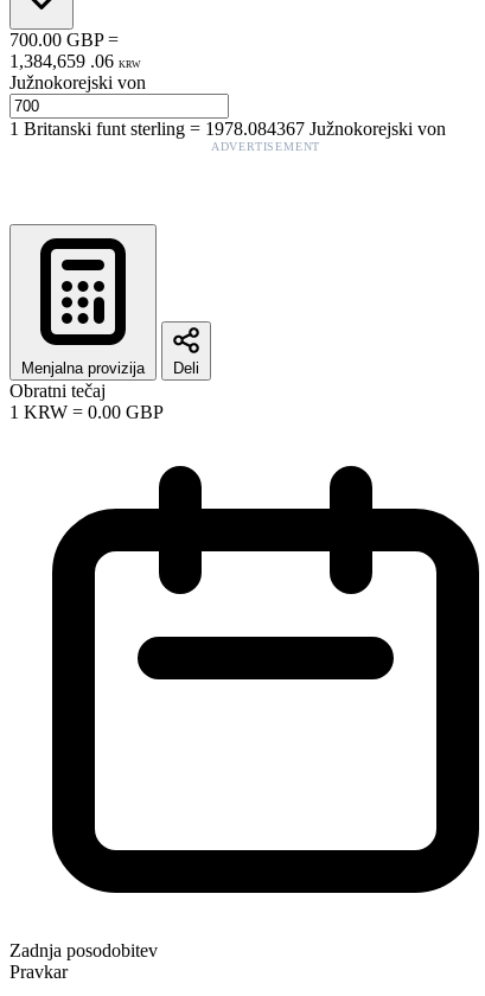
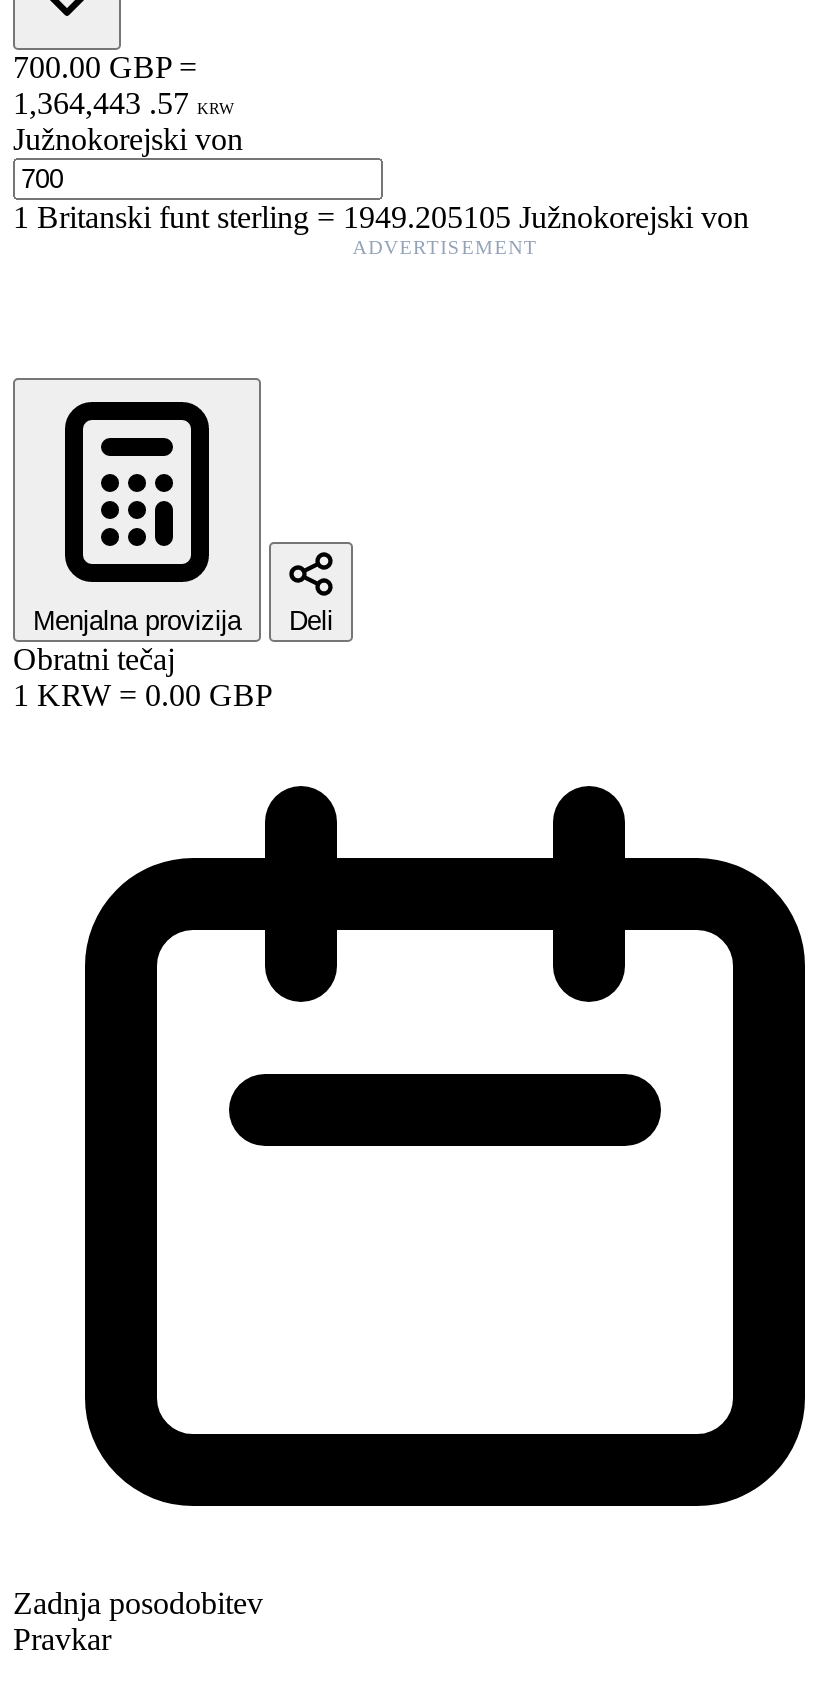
[9,51,141,71] 1,384,659 . 06 KRW -> [13,86,235,120] 1,364,443 . 57 KRW
[9,118,446,138] 1Britanski funt sterling=1978.084367 Južnokorejski von -> [13,200,749,234] 1Britanski funt sterling=1949.205105 Južnokorejski von

